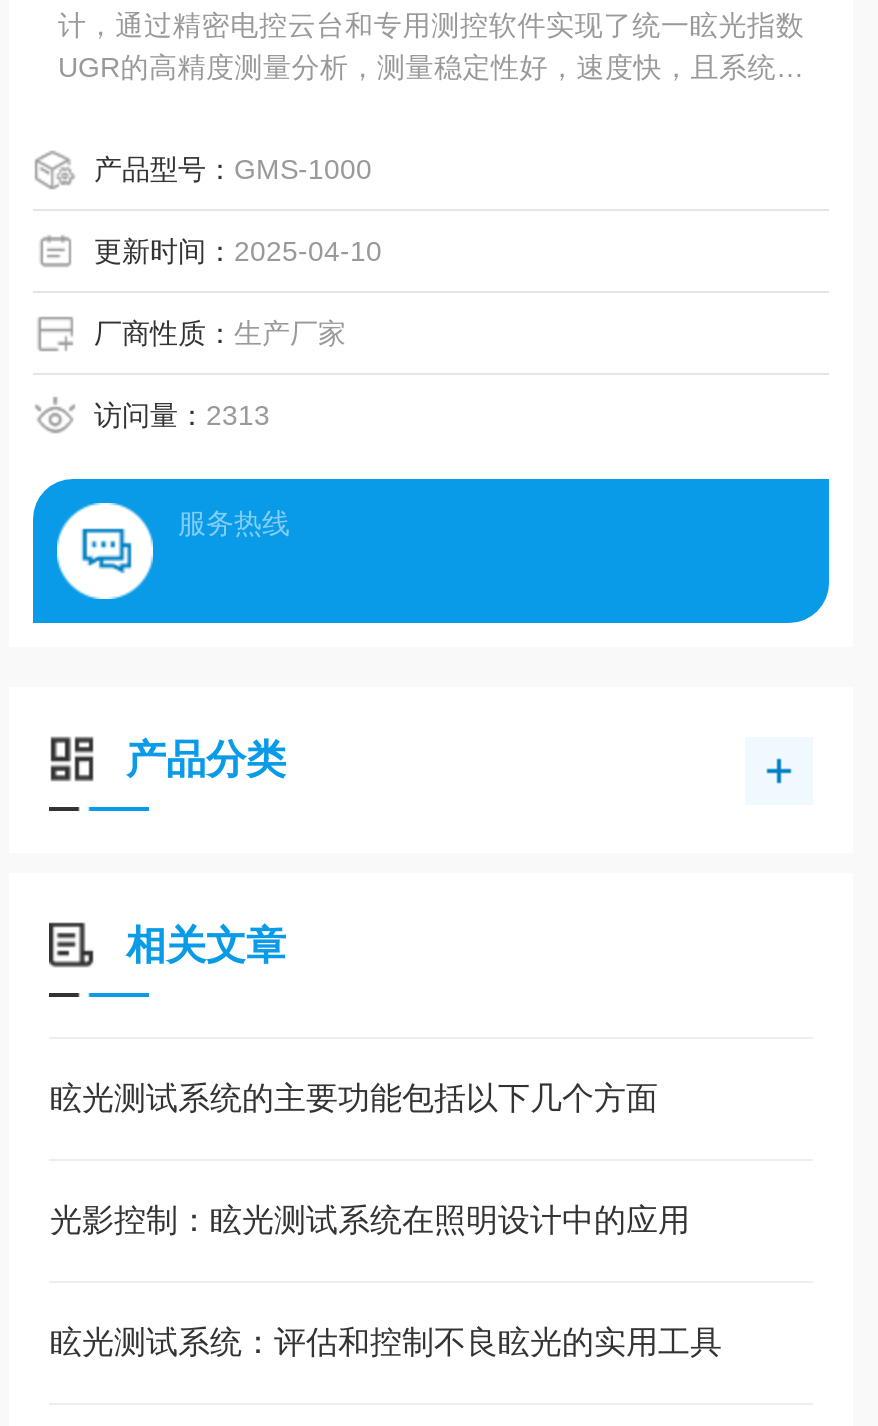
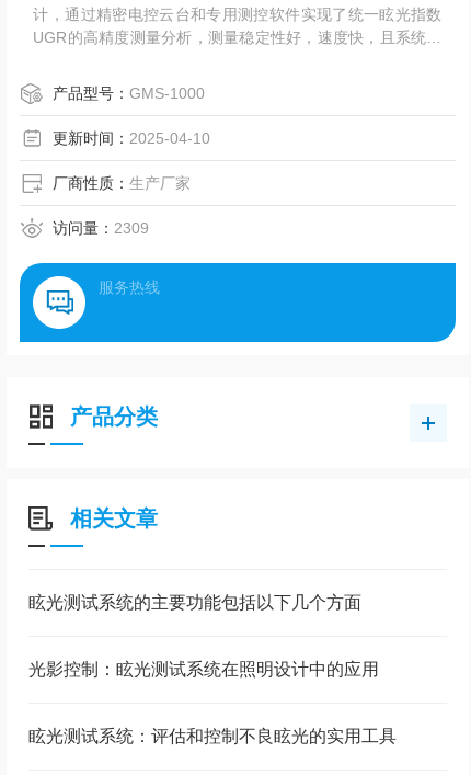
[94,399,270,431] 访问量：2313 -> [53,219,149,237] 访问量：2309

